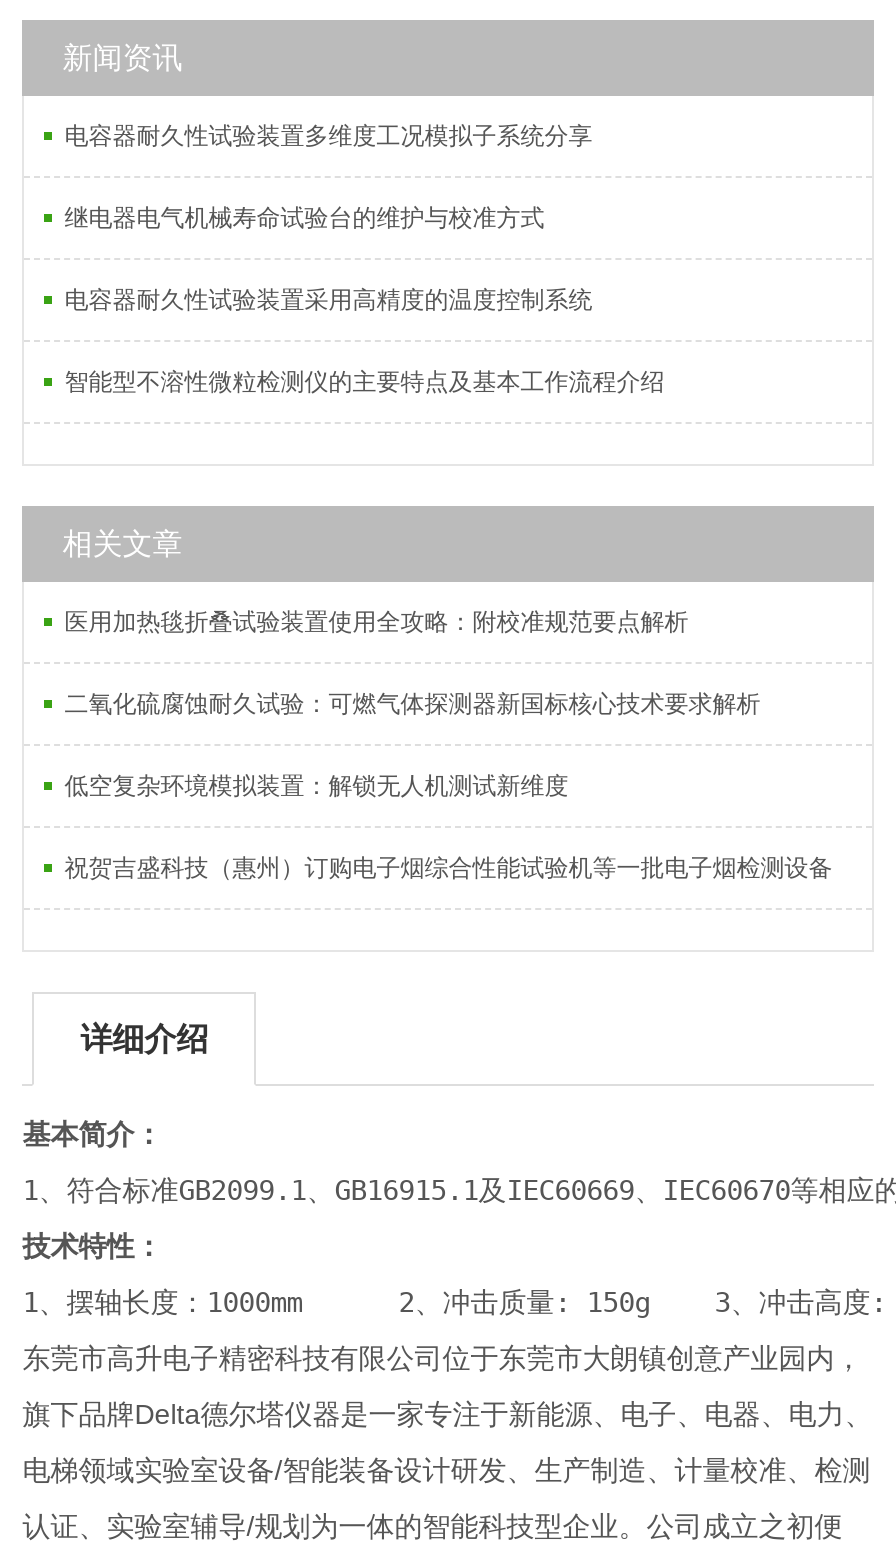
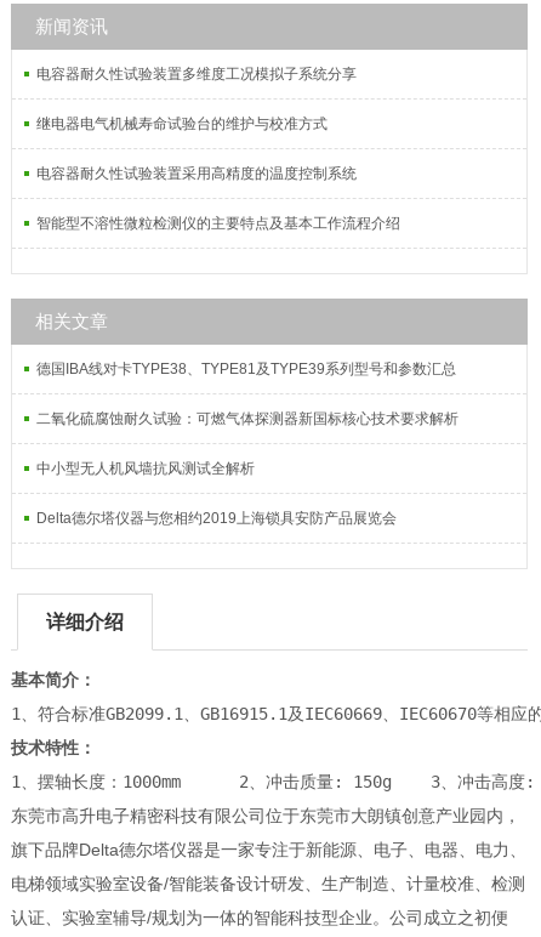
[64,608,688,636] 医用加热毯折叠试验装置使用全攻略：附校准规范要点解析 -> [37,360,456,377] 德国IBA线对卡TYPE38、TYPE81及TYPE39系列型号和参数汇总
[64,772,568,800] 低空复杂环境模拟装置：解锁无人机测试新维度 -> [37,460,255,477] 中小型无人机风墙抗风测试全解析
[64,854,832,882] 祝贺吉盛科技（惠州）订购电子烟综合性能试验机等一批电子烟检测设备 -> [37,510,397,527] Delta德尔塔仪器与您相约2019上海锁具安防产品展览会

